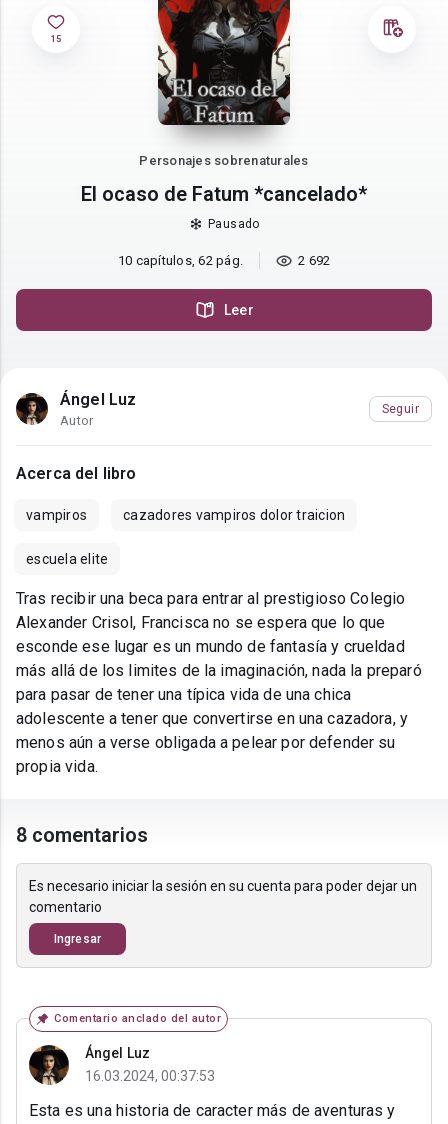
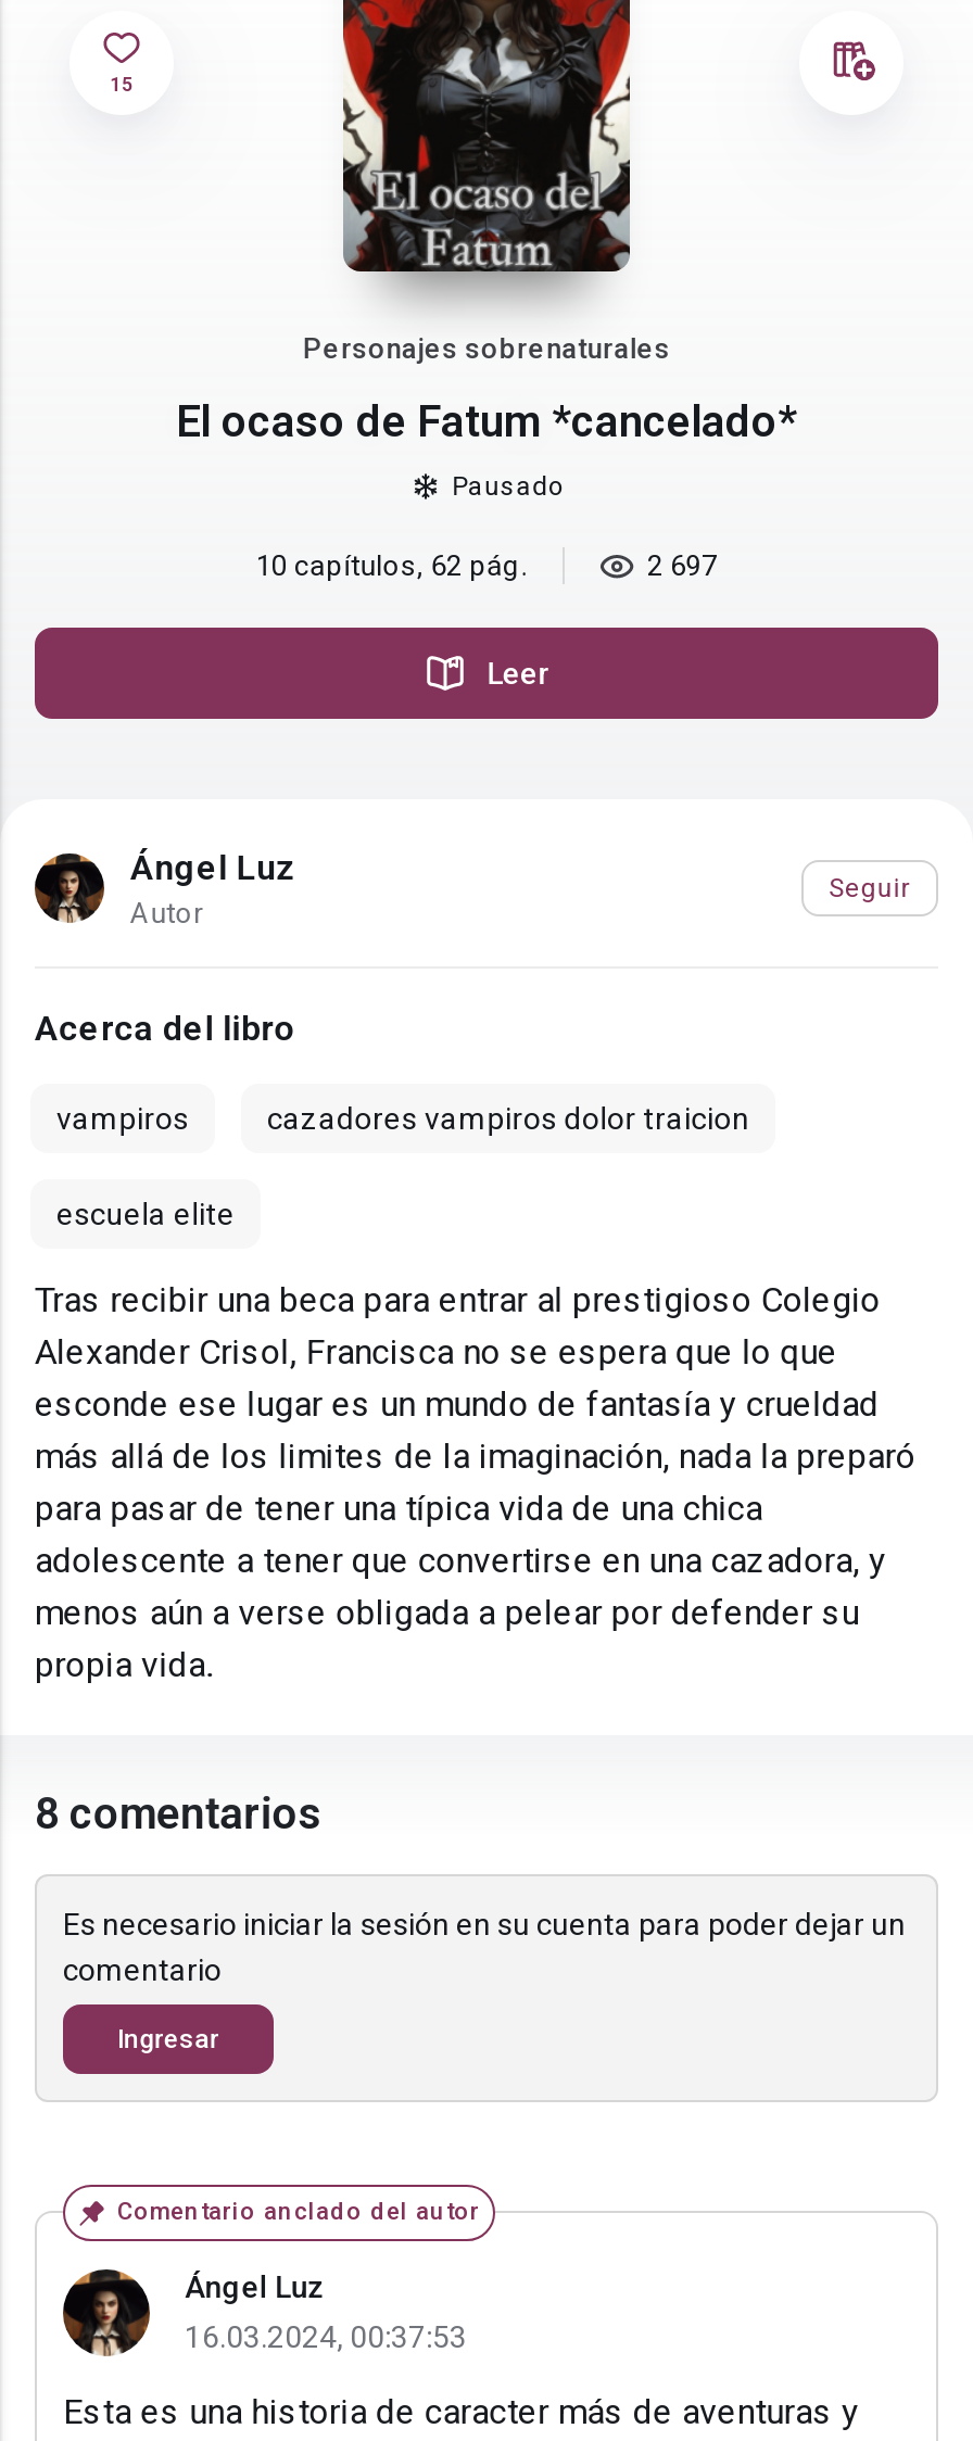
[298,253,330,268] 2 692 -> [647,550,717,582] 2 697

